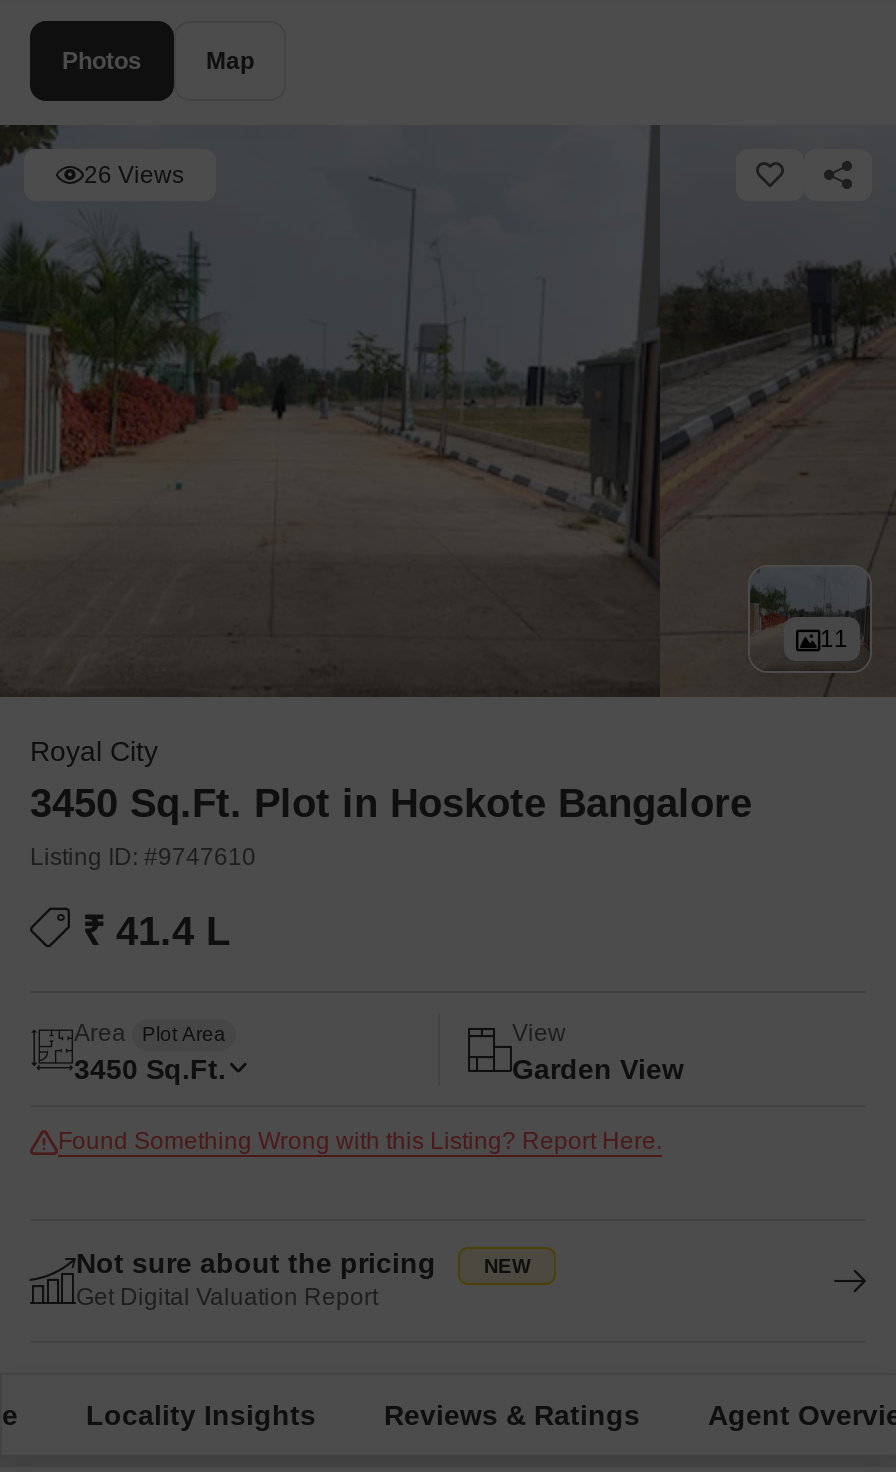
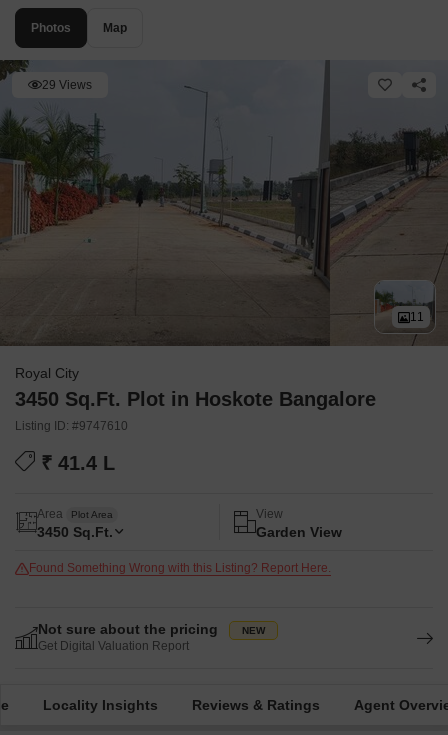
[84,161,184,189] 26 Views -> [42,78,92,92] 29 Views

